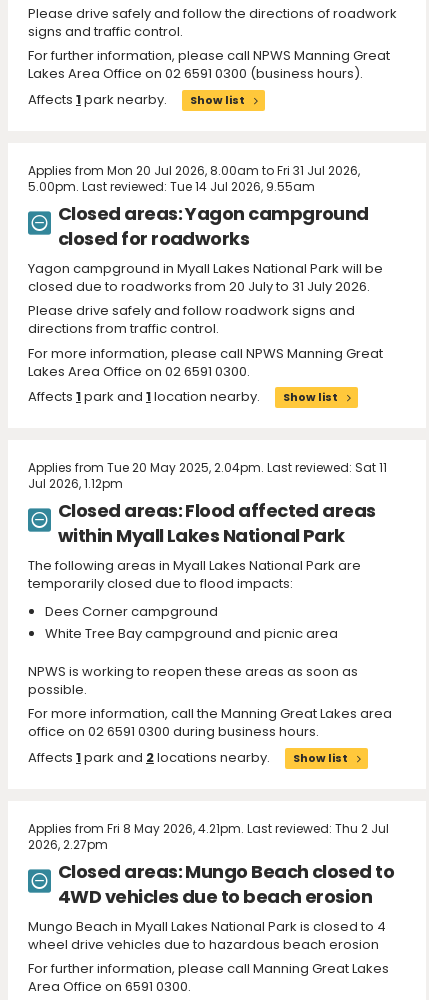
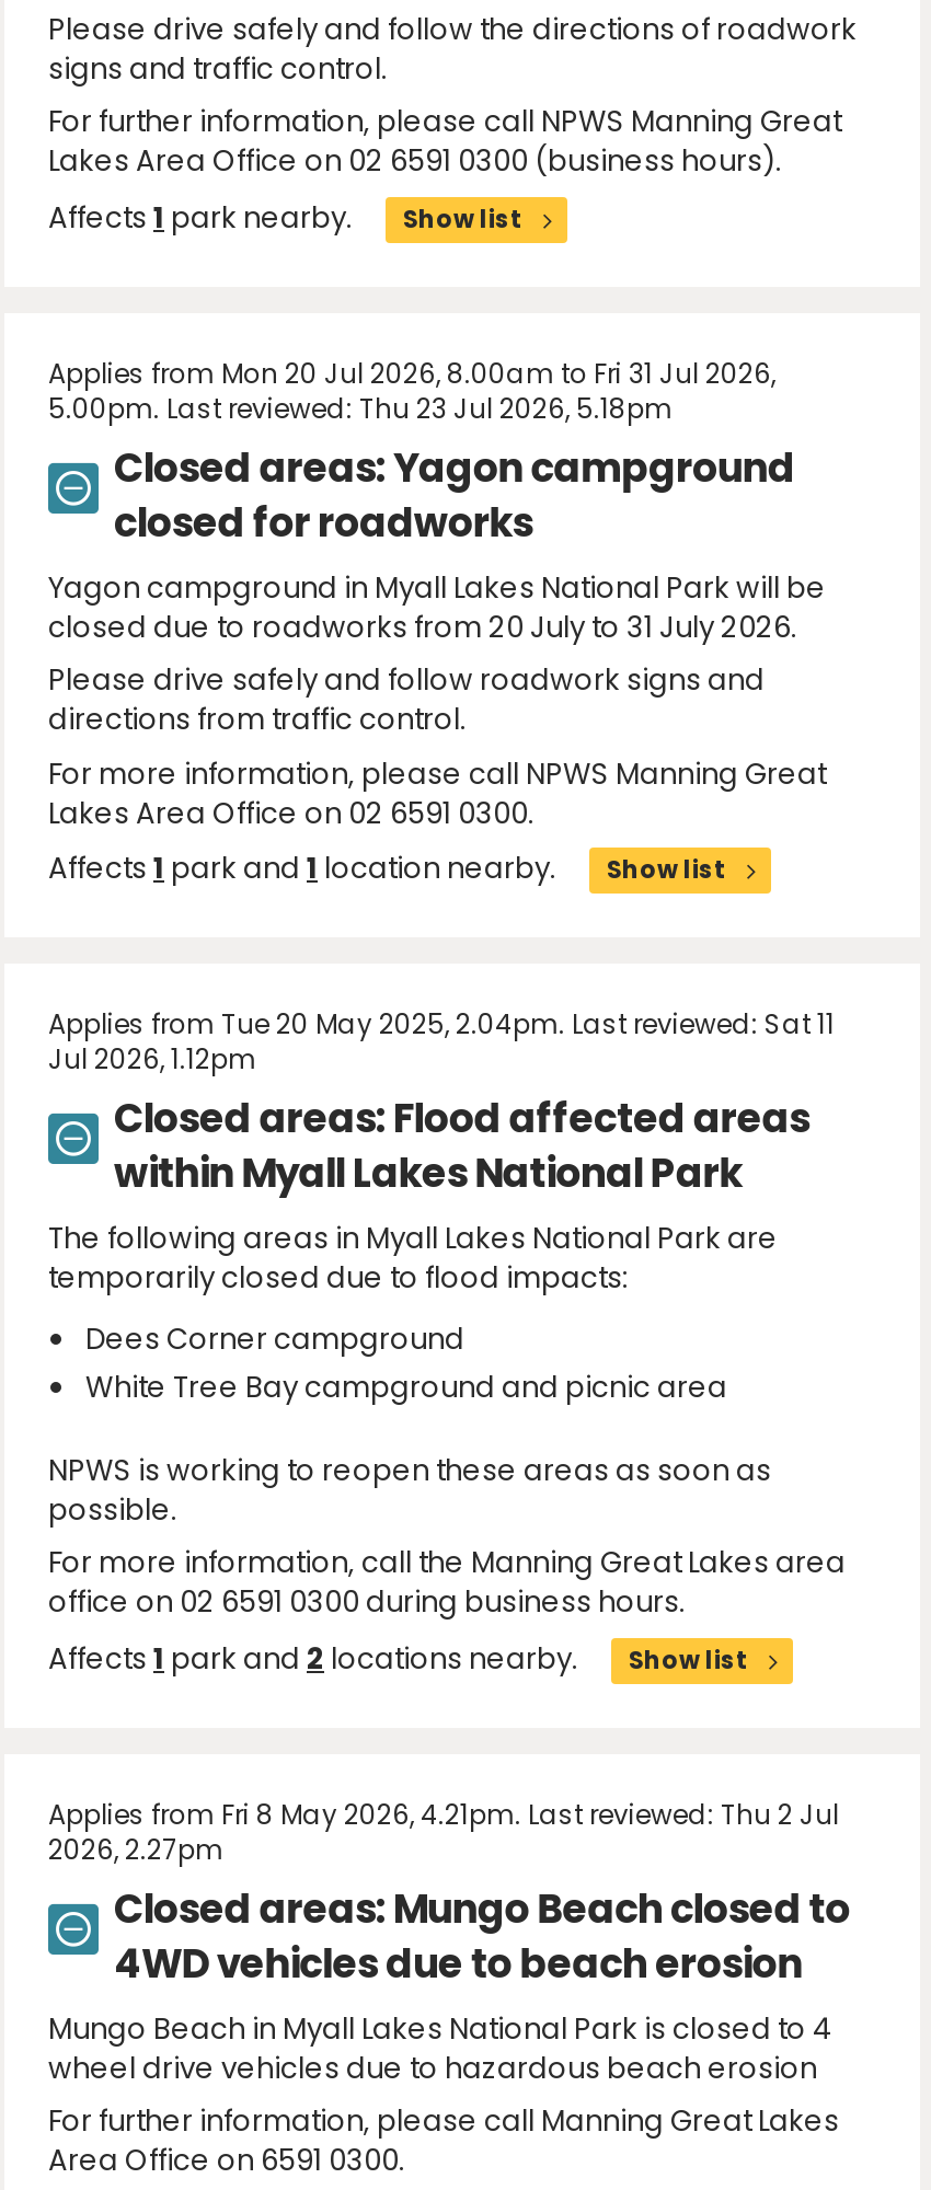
[28,178,315,195] 5.00pm. Last reviewed: Tue 14 Jul 2026, 9.55am -> [48,390,673,427] 5.00pm. Last reviewed: Thu 23 Jul 2026, 5.18pm

